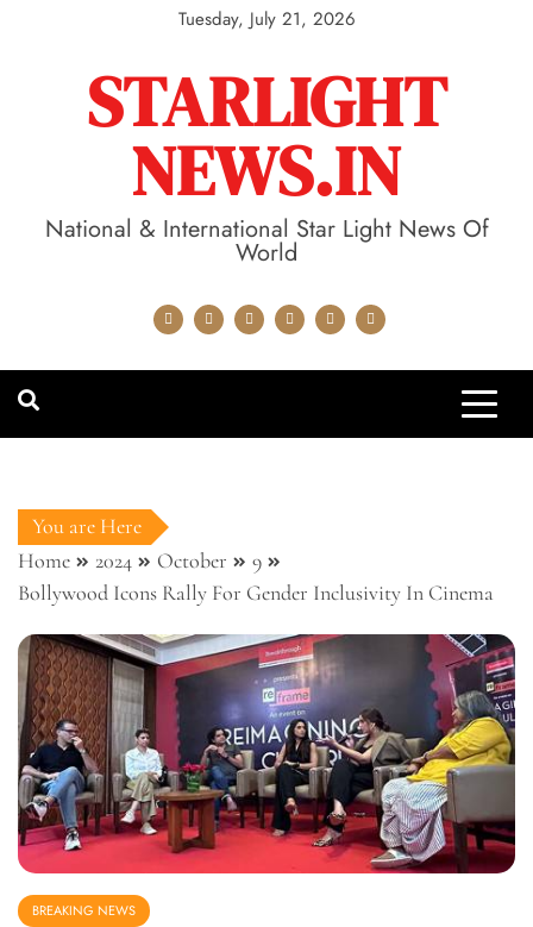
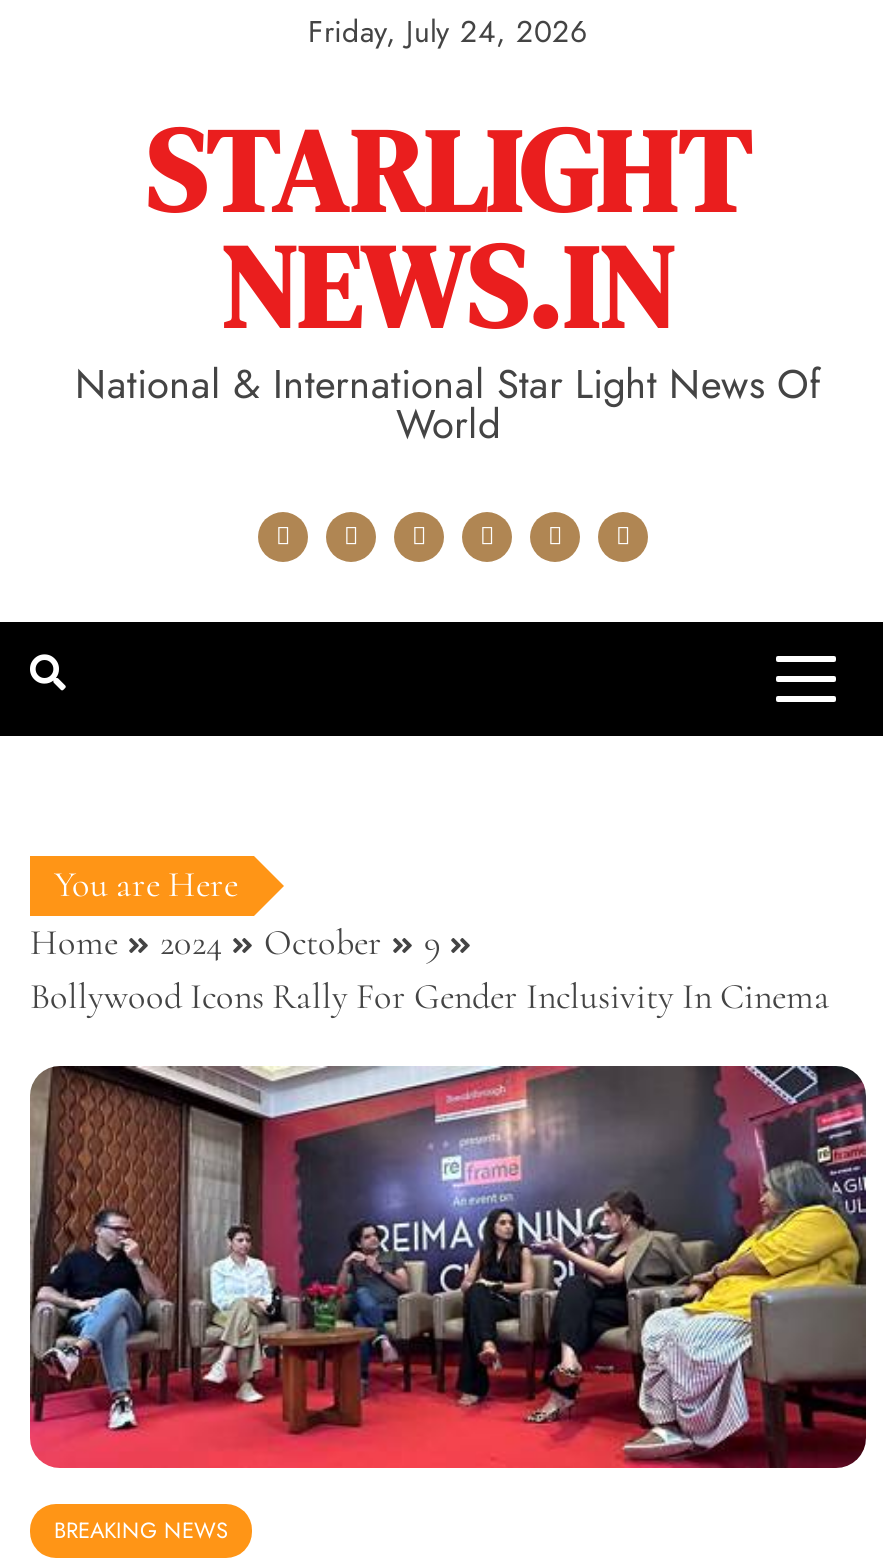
[178,6,355,32] Tuesday, July 21, 2026 -> [308,10,588,54] Friday, July 24, 2026

